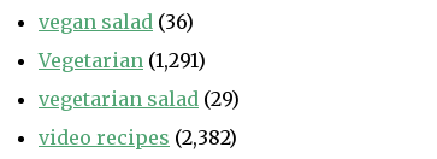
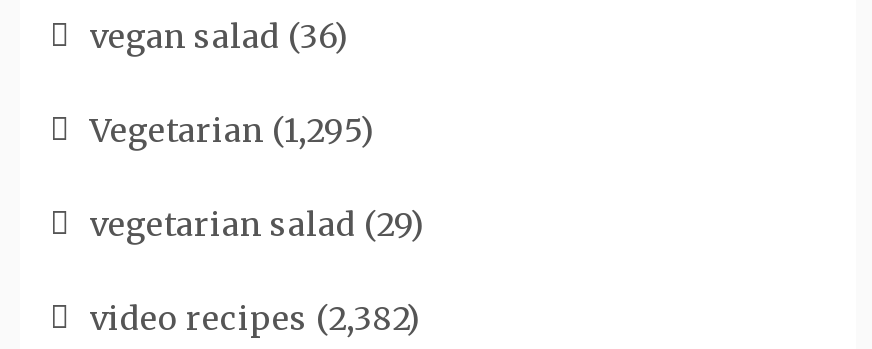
[39,48,206,72] Vegetarian (1,291) -> [90,110,374,150] Vegetarian (1,295)

